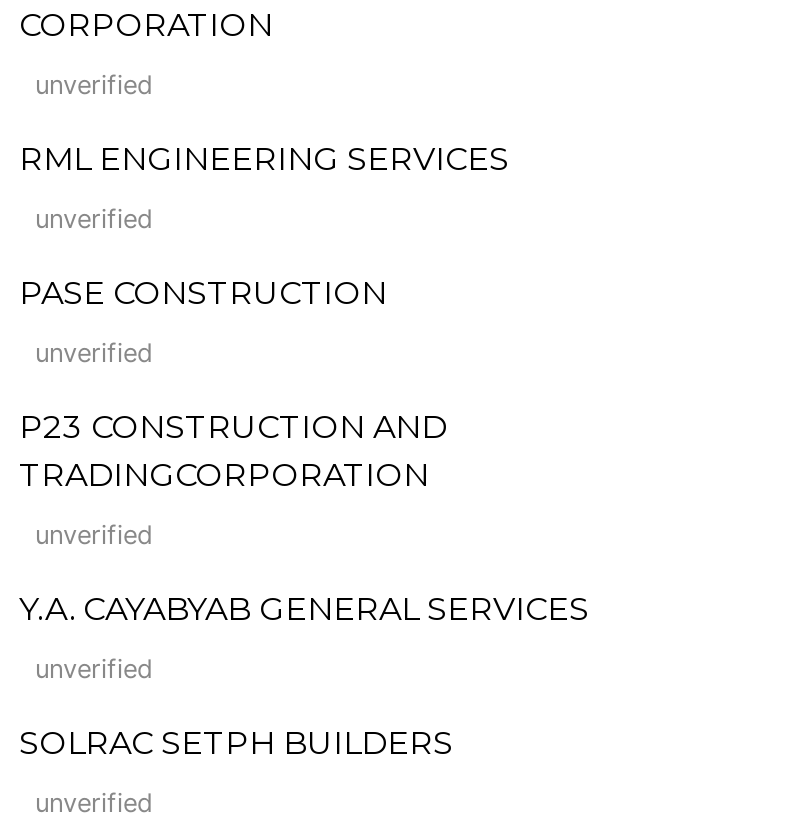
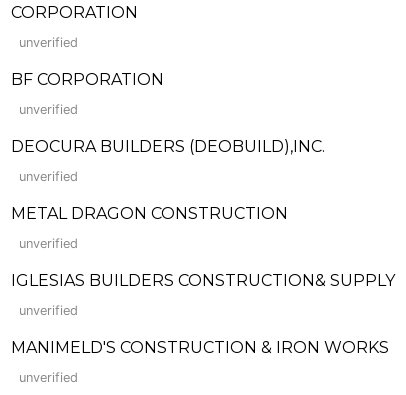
[19,140,509,178] RML ENGINEERING SERVICES -> [11,70,164,89] BF CORPORATION
[19,274,387,312] PASE CONSTRUCTION -> [11,137,325,156] DEOCURA BUILDERS (DEOBUILD),INC.
[19,408,447,494] P23 CONSTRUCTION AND | TRADINGCORPORATION -> [11,204,288,223] METAL DRAGON CONSTRUCTION
[19,590,589,628] Y.A. CAYABYAB GENERAL SERVICES -> [11,271,395,290] IGLESIAS BUILDERS CONSTRUCTION& SUPPLY
[19,724,453,762] SOLRAC SETPH BUILDERS -> [11,338,389,357] MANIMELD'S CONSTRUCTION & IRON WORKS

